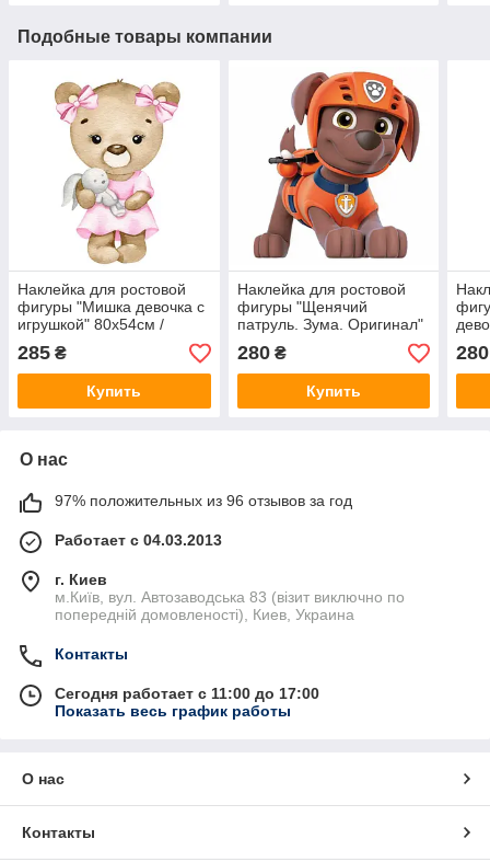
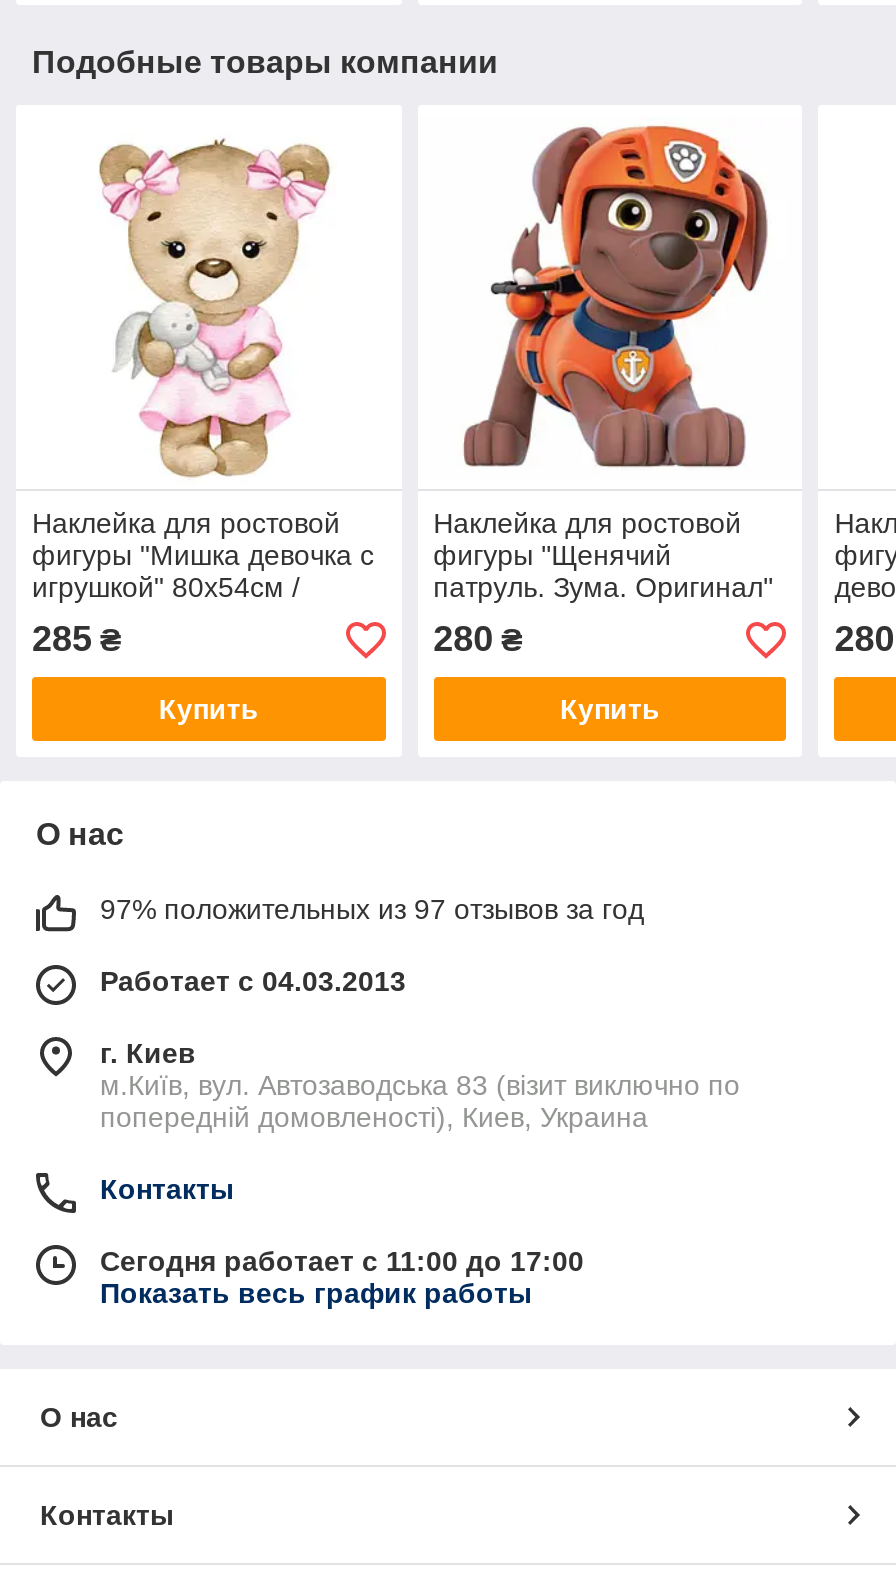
[55,492,352,510] 97% положительных из 96 отзывов за год -> [100,894,644,926] 97% положительных из 97 отзывов за год

